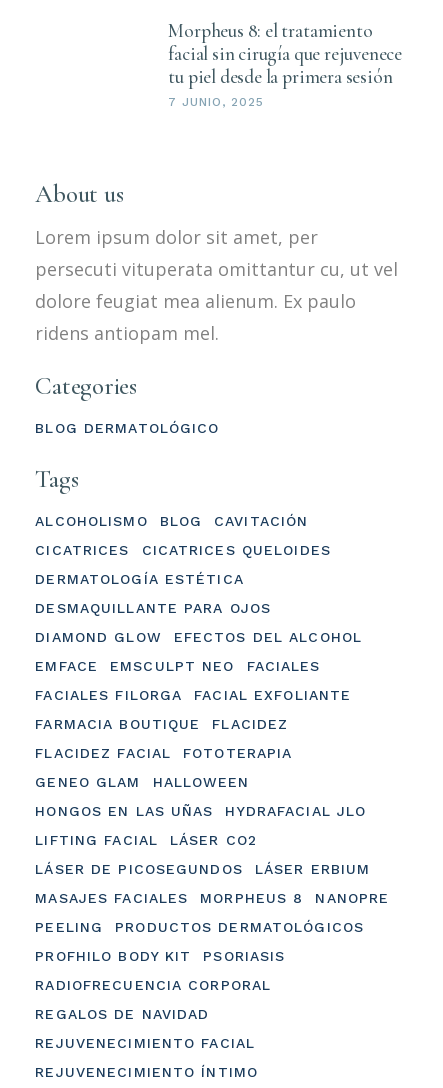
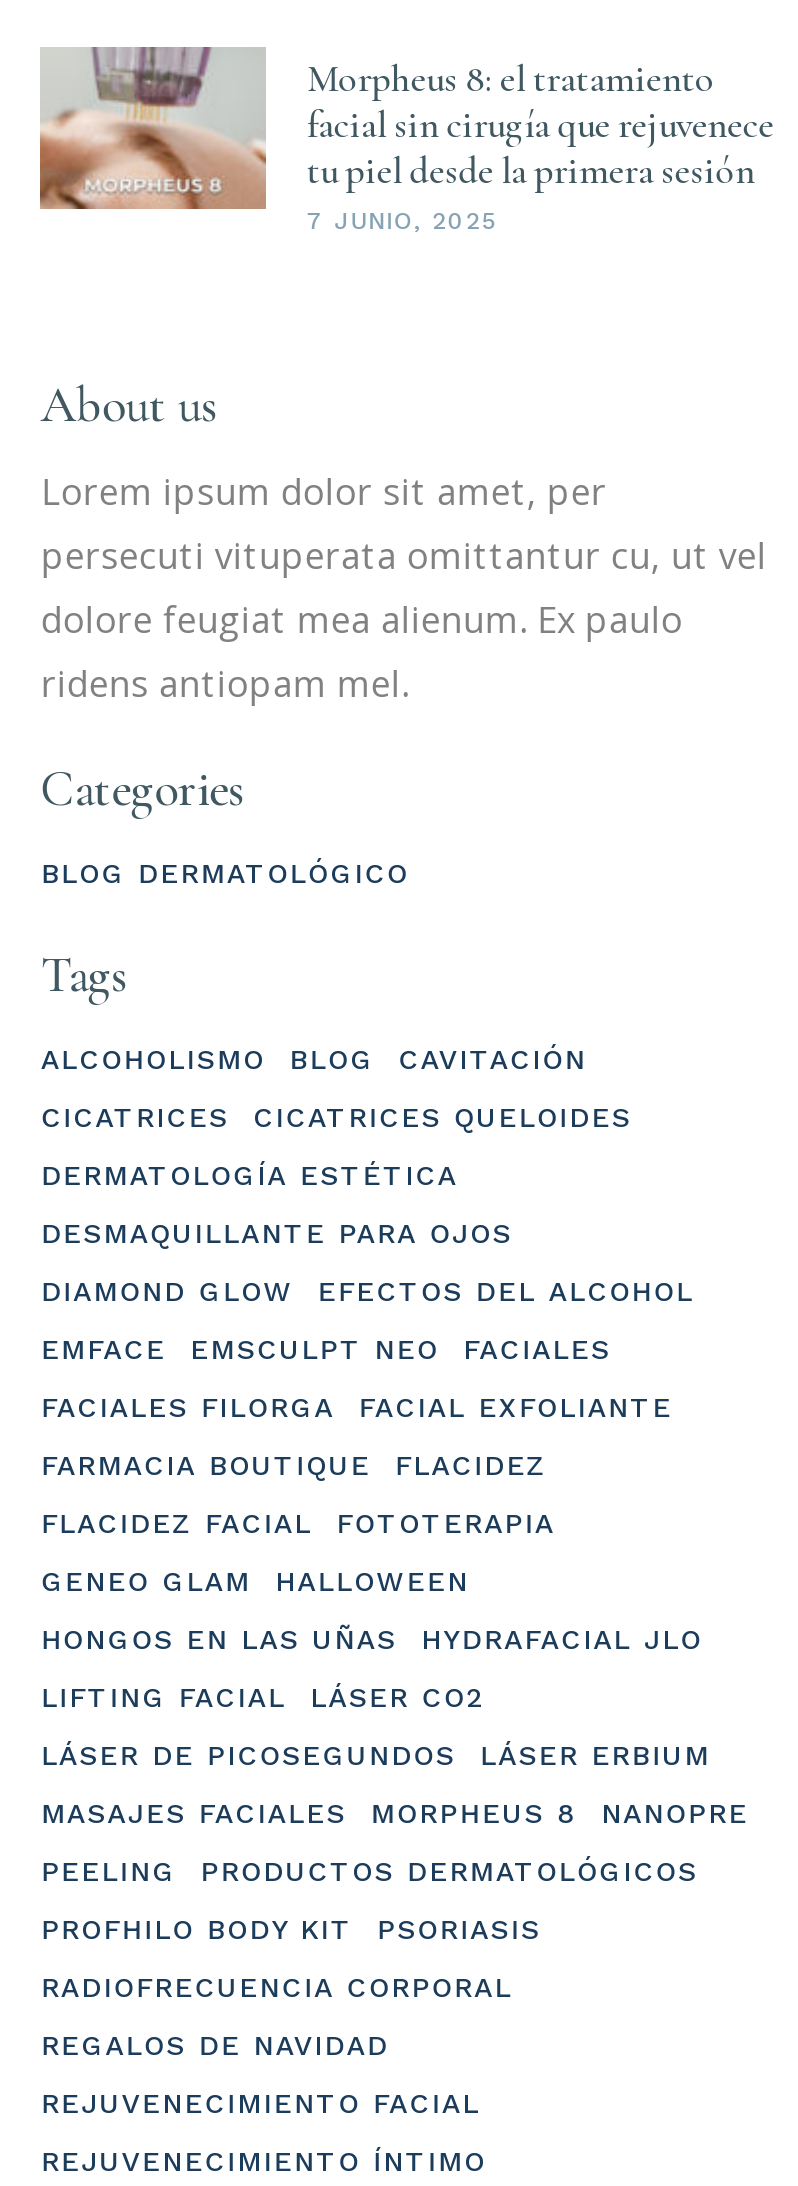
none -> [38,45,268,211] [image]

